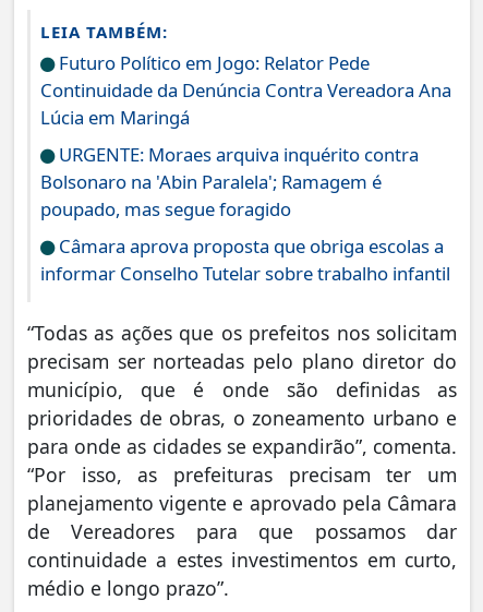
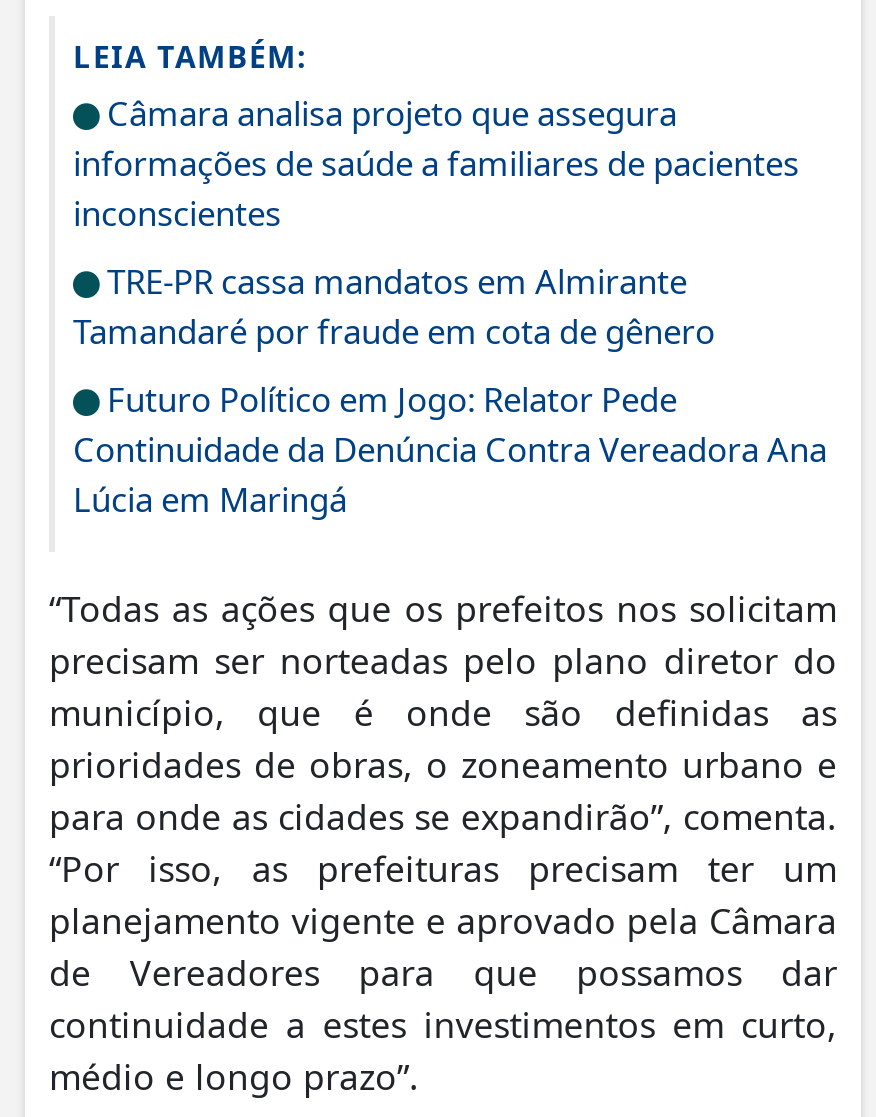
none -> [73,91,799,355] Câmara analisa projeto que assegura | informações de saúde a familiares de pacientes | inconscientes | TRE-PR cassa mandatos em Almirante | Tamandaré por fraude em cota de gênero
moved [40,51,451,130] -> [73,377,827,523]: Futuro Político em Jogo: Relator Pede | Continuidade da Denúncia Contra Vereadora Ana | Lúcia em Maringá
[40,142,450,286] URGENTE: Moraes arquiva inquérito contra | Bolsonaro na 'Abin Paralela'; Ramagem é | poupado, mas segue foragido | Câmara aprova proposta que obriga escolas a | informar Conselho Tutelar sobre trabalho infantil -> none

